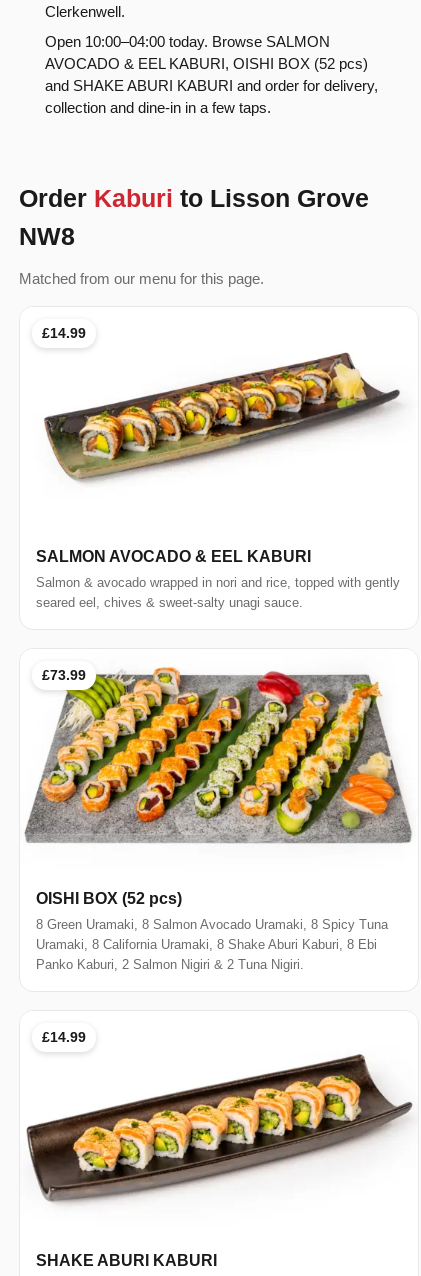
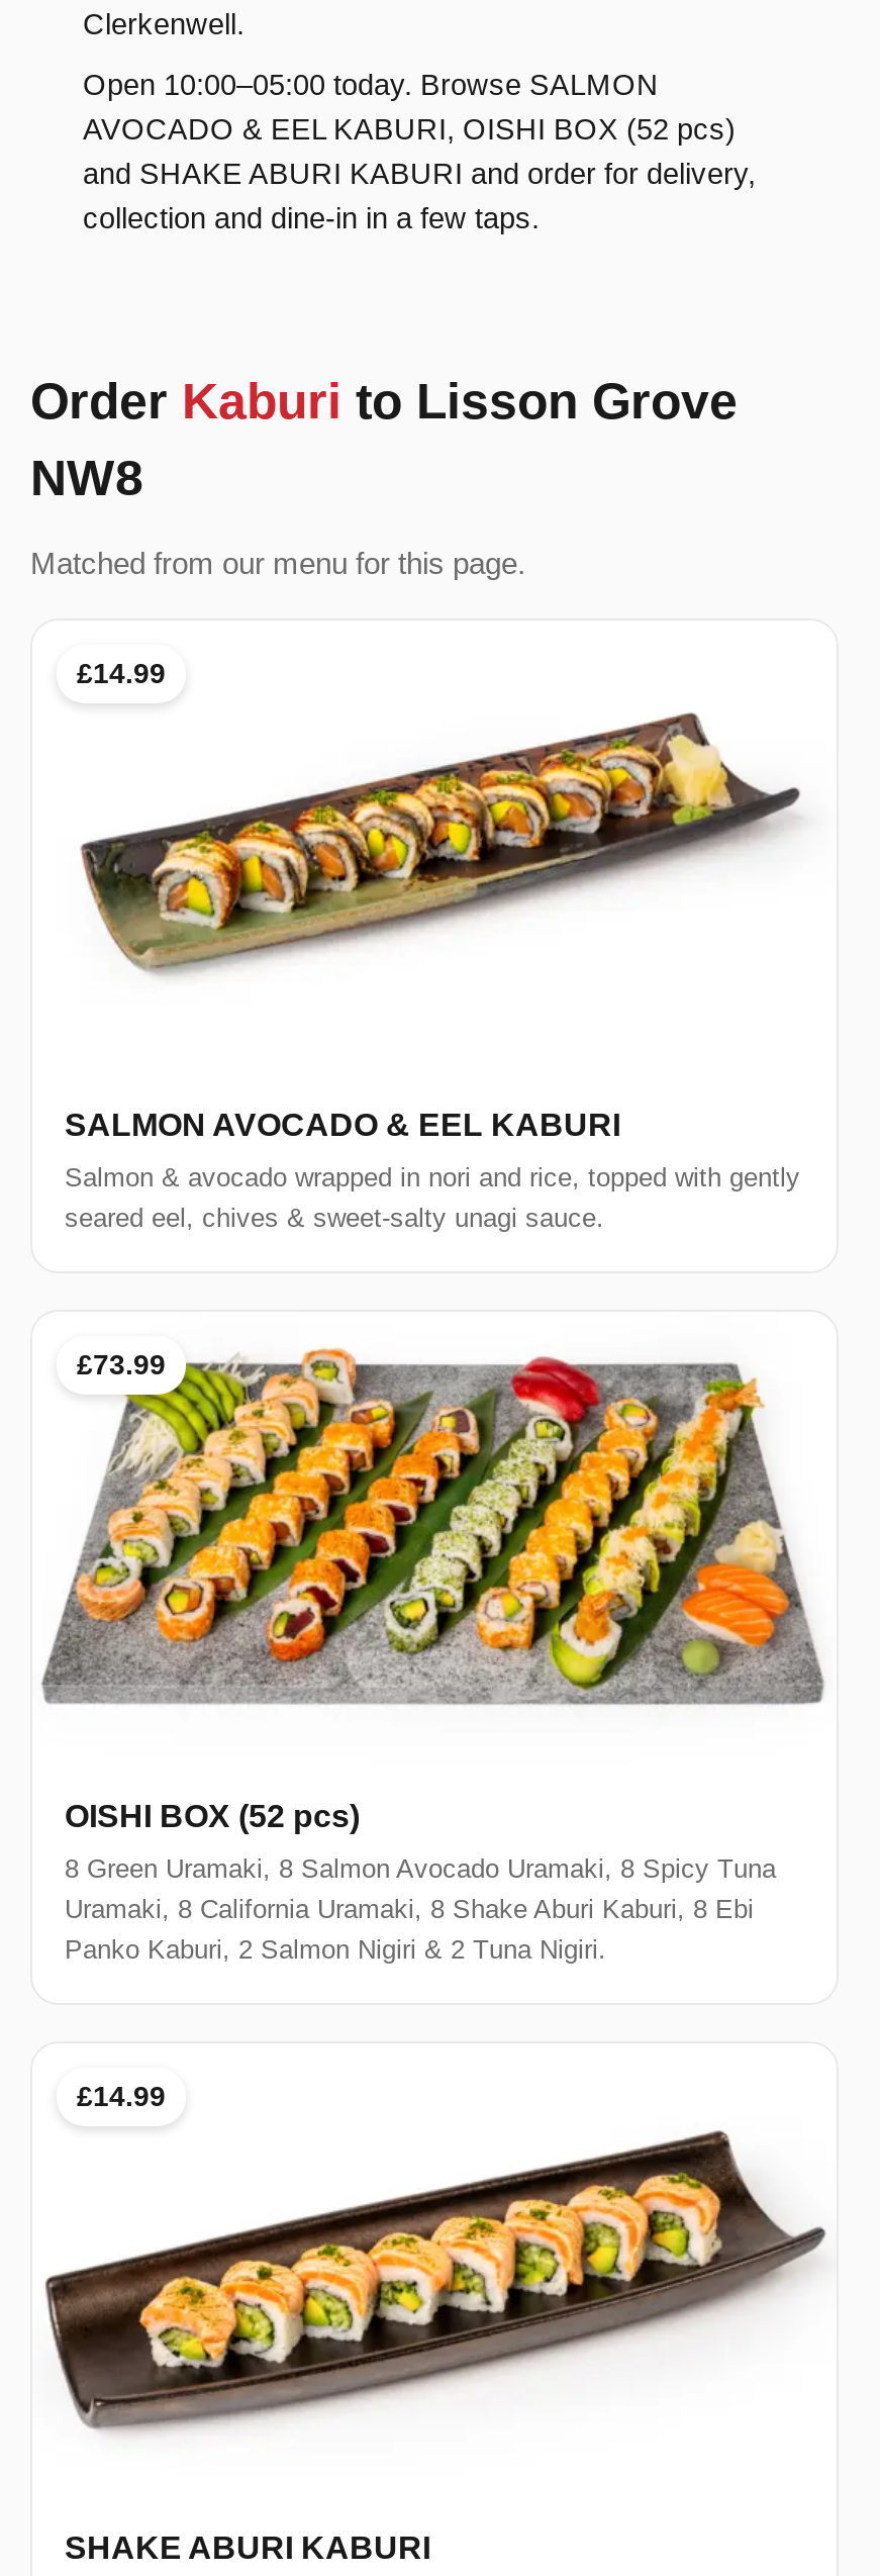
[45,34,330,50] Open 10:00–04:00 today. Browse SALMON -> [83,69,659,101] Open 10:00–05:00 today. Browse SALMON

